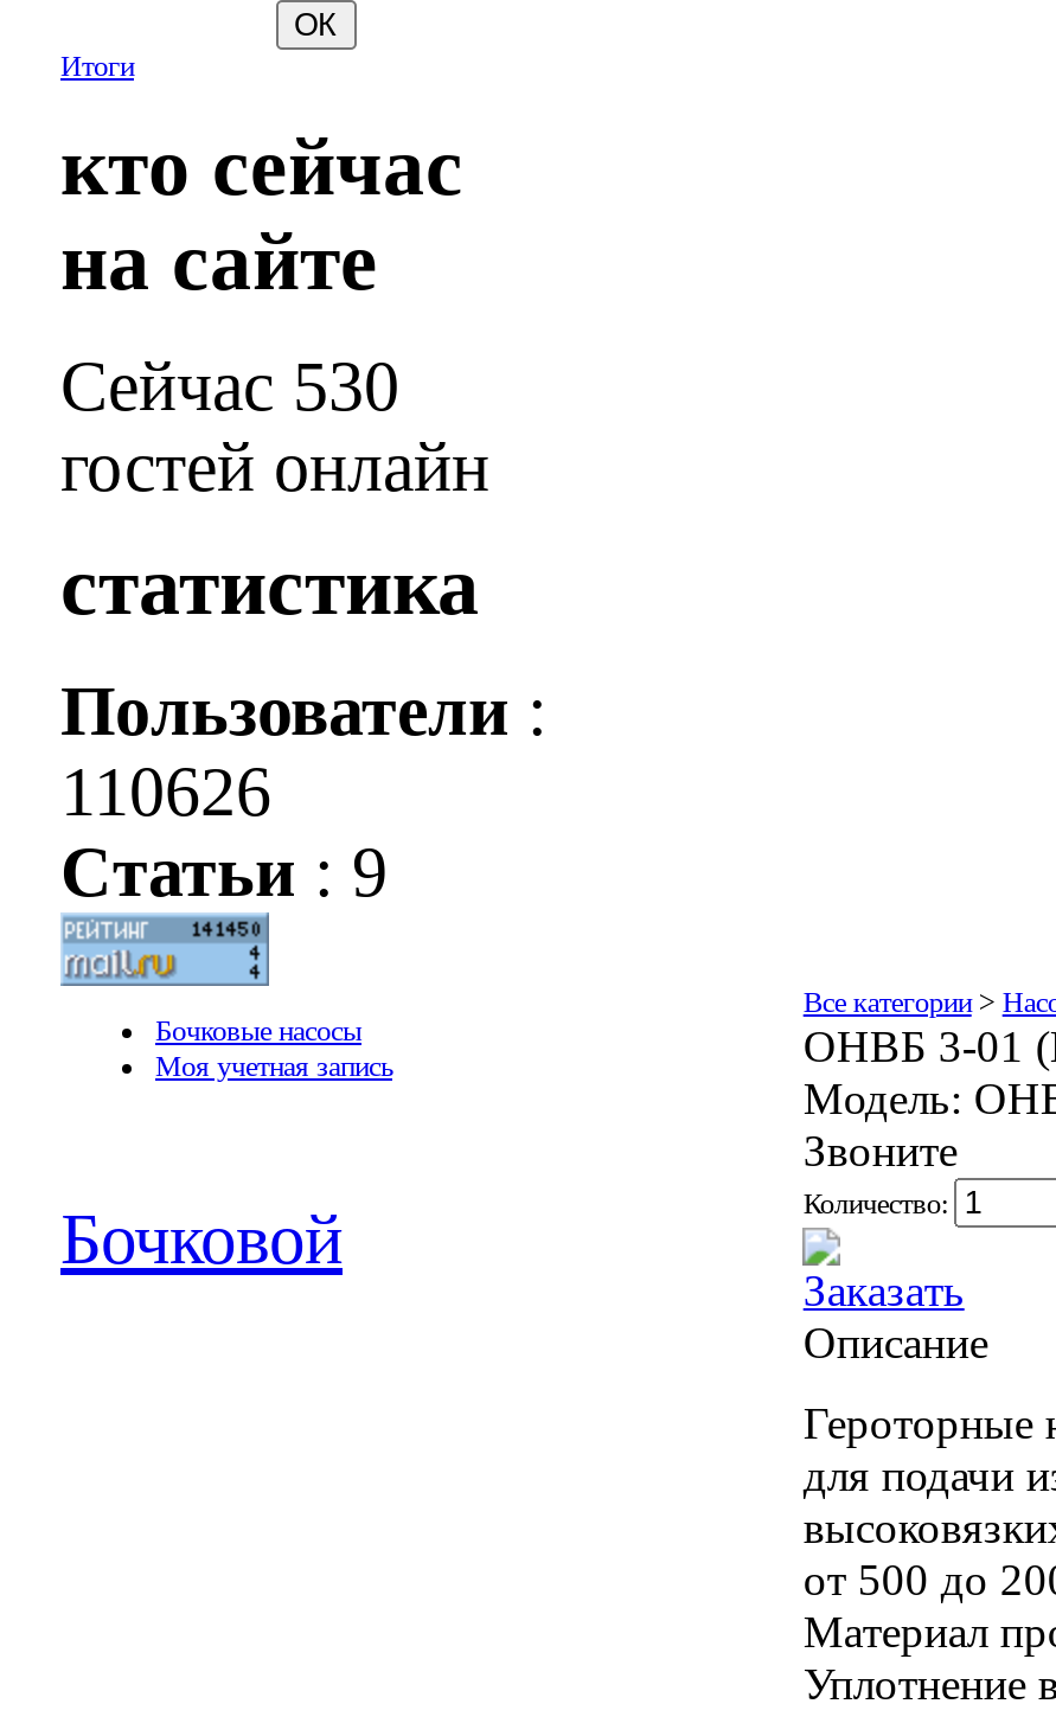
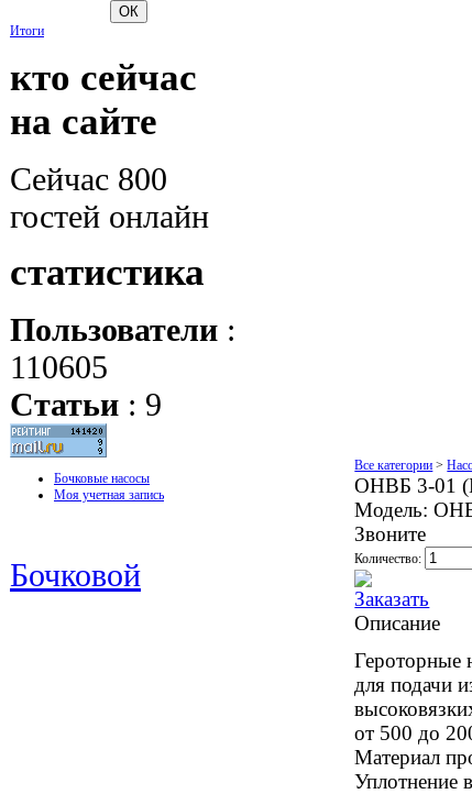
[60,345,399,423] Сейчас 530 -> [10,160,167,196] Сейчас 800
[60,751,271,829] 110626 -> [10,348,108,385] 110605

